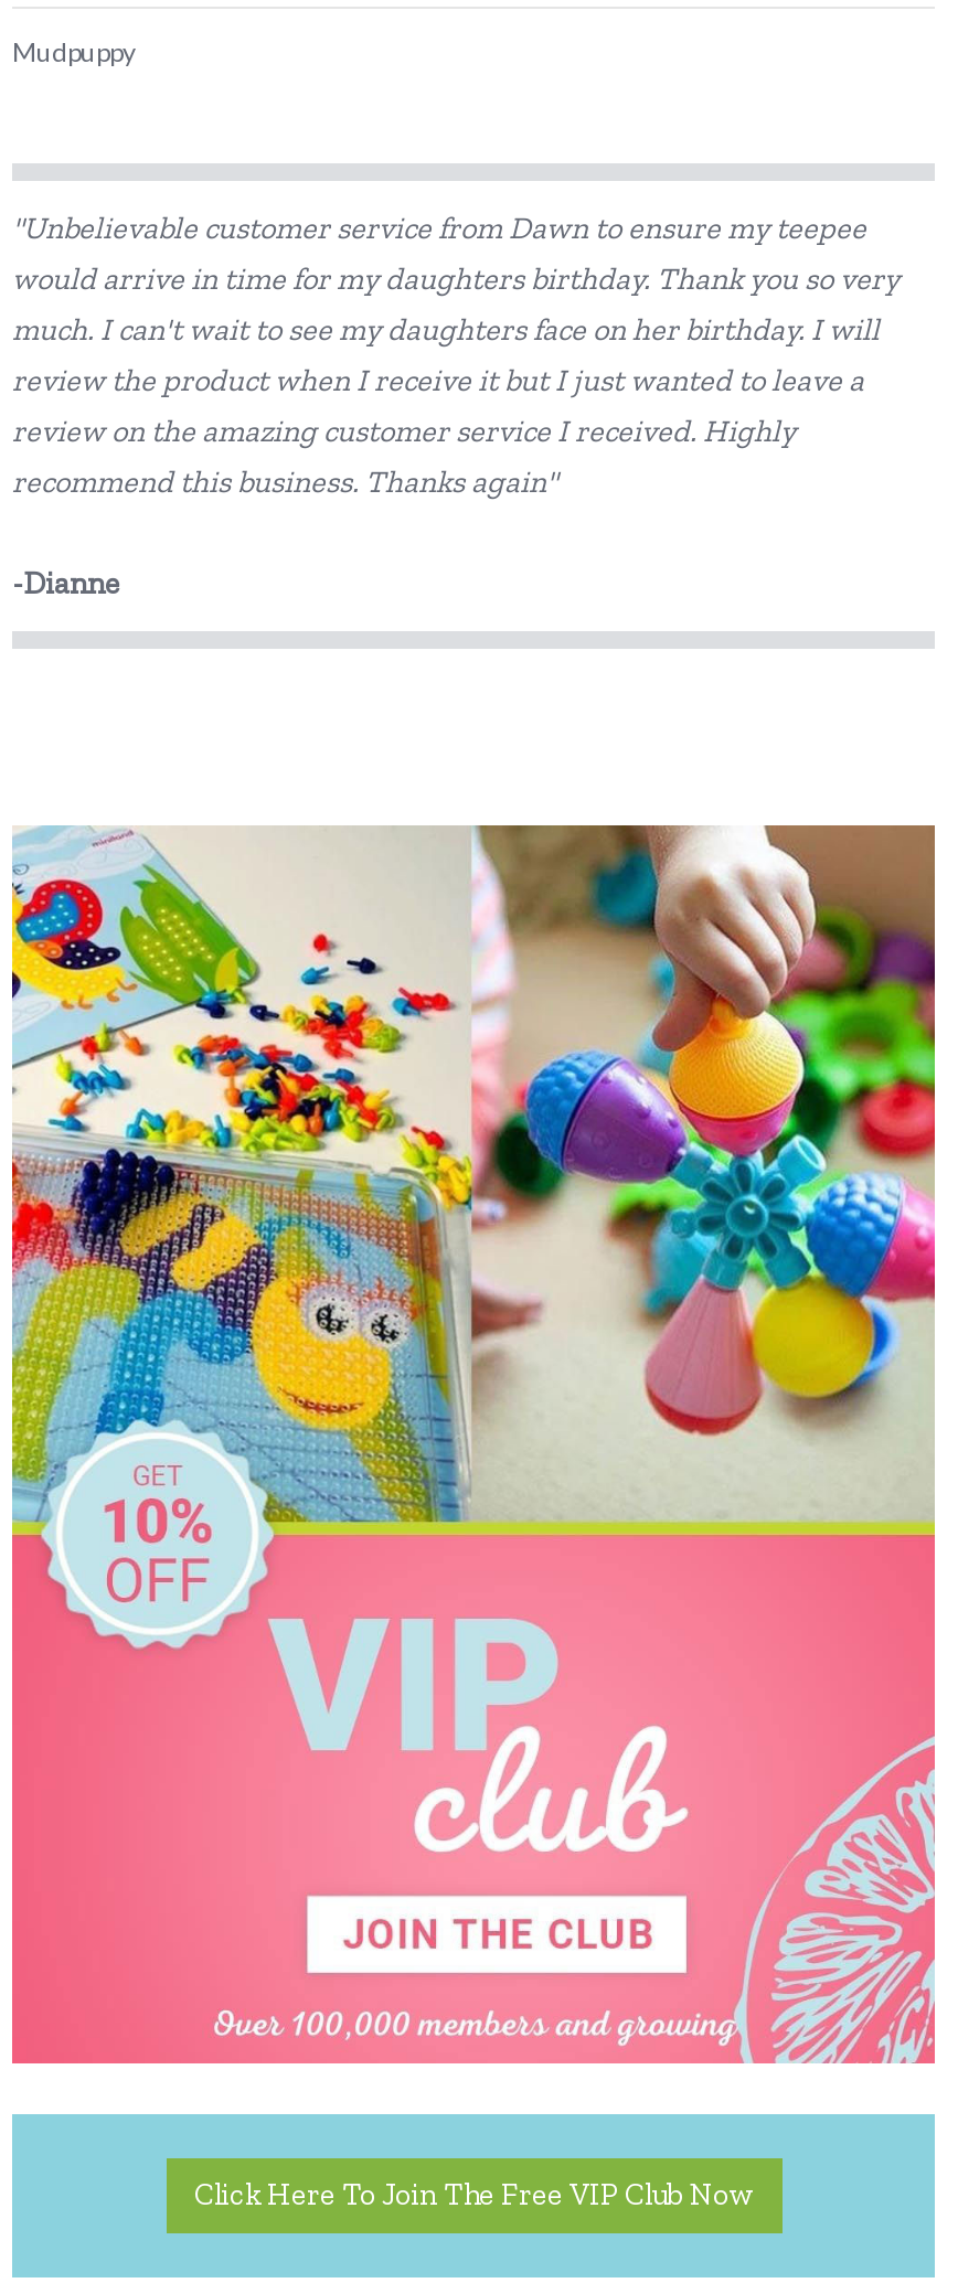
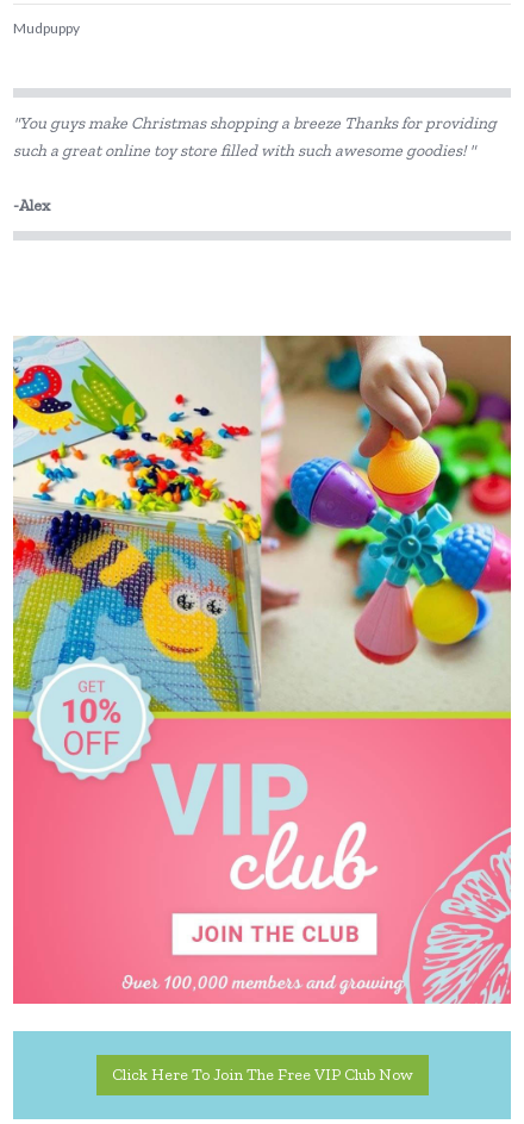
[12,210,900,501] "Unbelievable customer service from Dawn to ensure my teepee | would arrive in time for my daughters birthday. Thank you so very | much. I can't wait to see my daughters face on her birthday. I will | review the product when I receive it but I just wanted to leave a | review on the amazing customer service I received. Highly | recommend this business. Thanks again" -> [13,113,497,161] "You guys make Christmas shopping a breeze Thanks for providing | such a great online toy store filled with such awesome goodies! "
[12,565,120,602] -Dianne -> [13,195,50,216] -Alex

